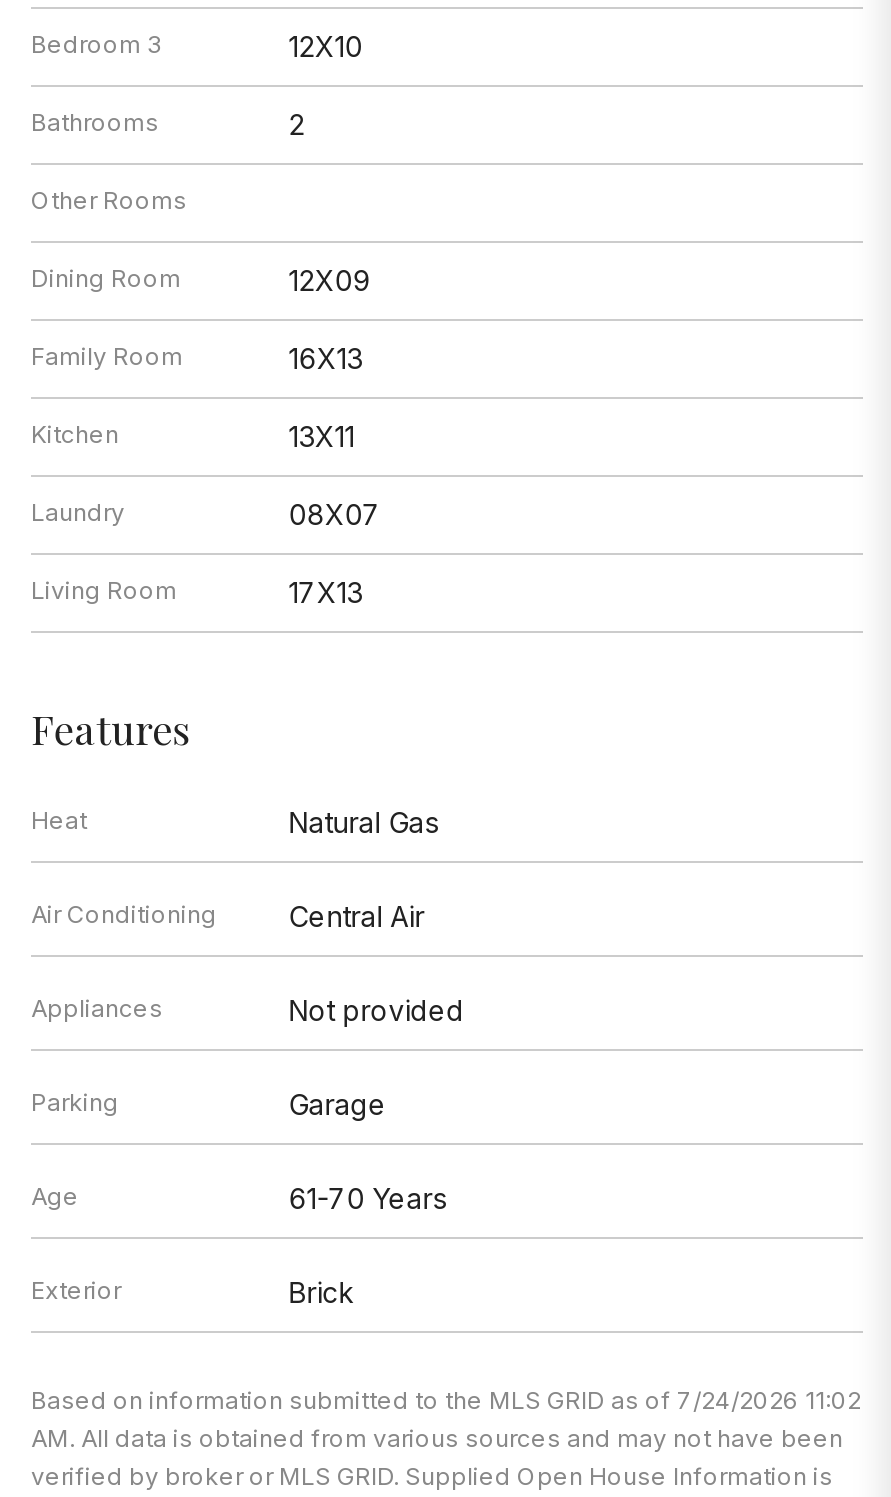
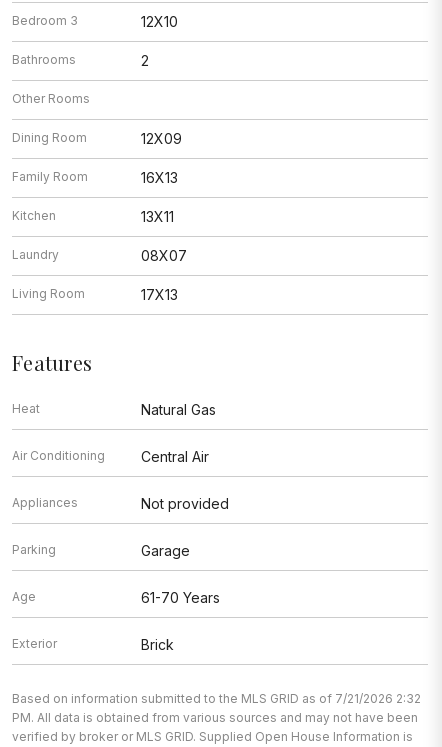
[31,1385,861,1415] Based on information submitted to the MLS GRID as of 7/24/2026 11:02 -> [12,691,421,706] Based on information submitted to the MLS GRID as of 7/21/2026 2:32
[31,1423,843,1453] AM. All data is obtained from various sources and may not have been -> [12,710,418,725] PM. All data is obtained from various sources and may not have been

